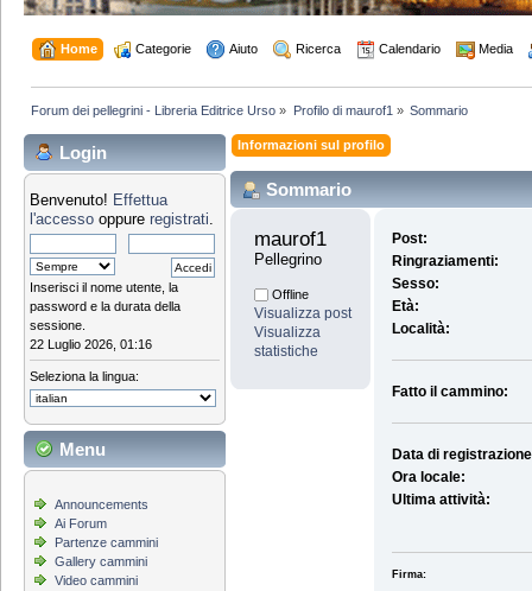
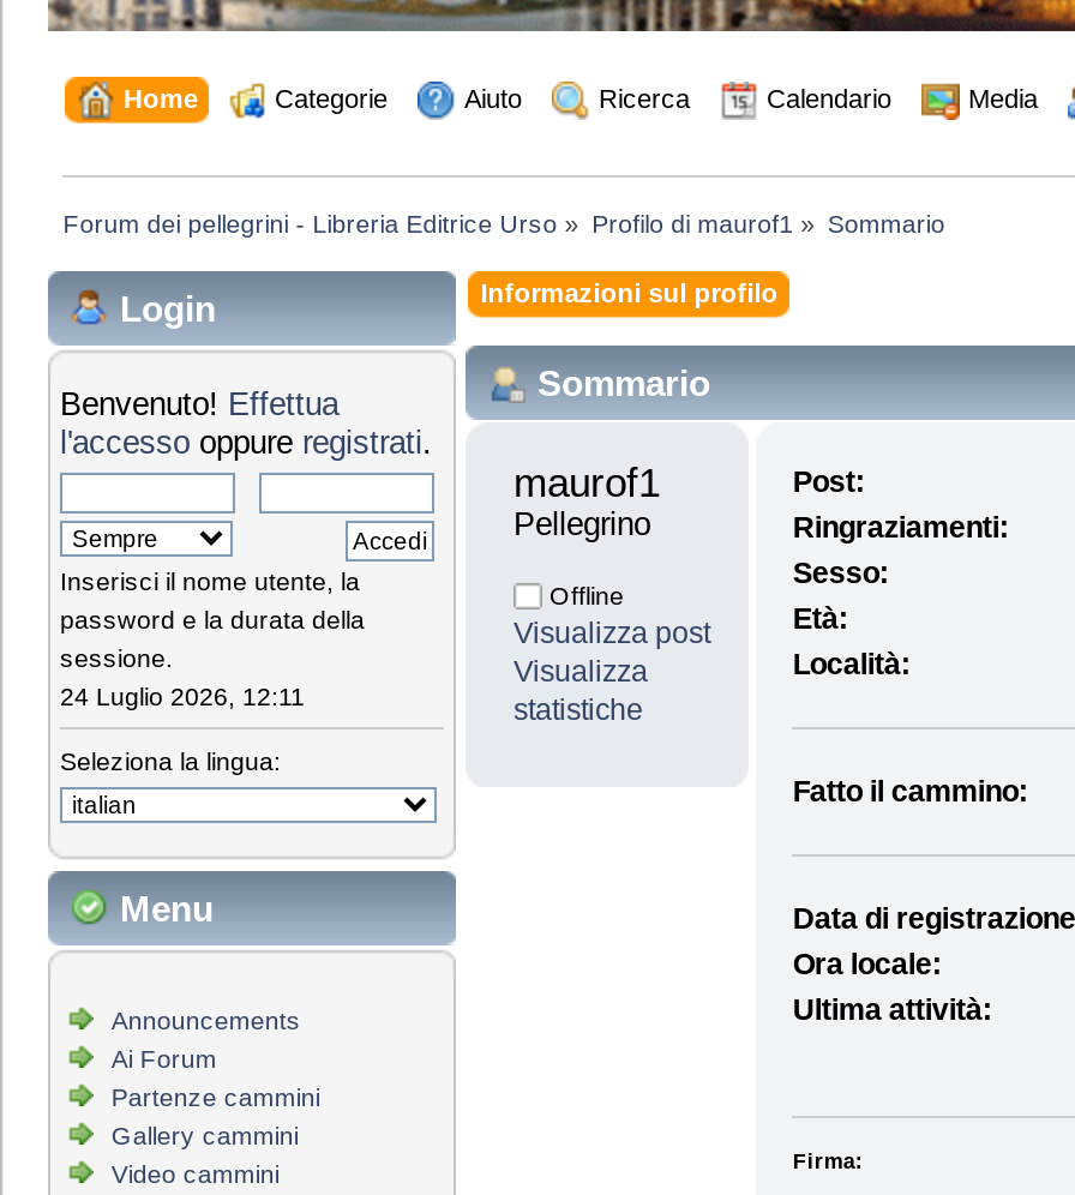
[30,337,152,351] 22 Luglio 2026, 01:16 -> [60,681,305,710] 24 Luglio 2026, 12:11

